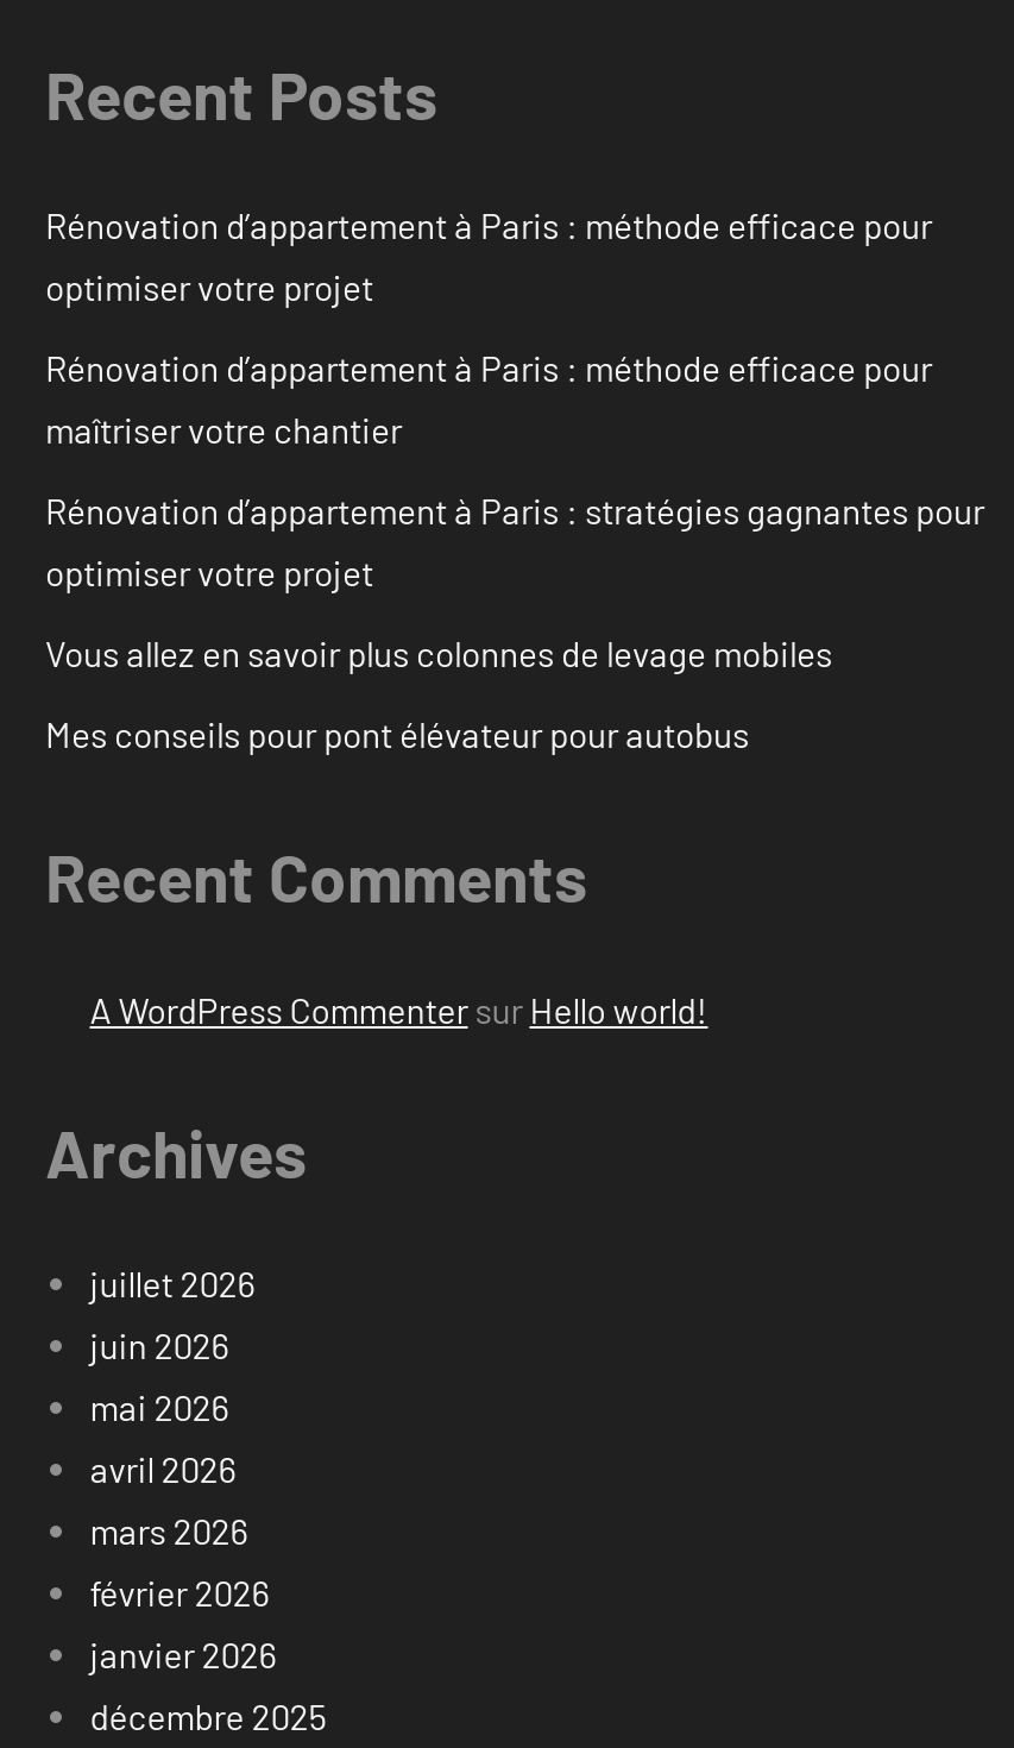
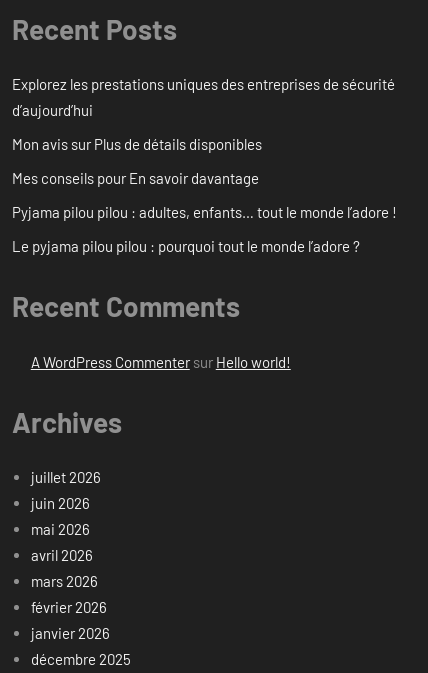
[45,204,932,309] Rénovation d’appartement à Paris : méthode efficace pour | optimiser votre projet -> [12,75,395,119] Explorez les prestations uniques des entreprises de sécurité | d’aujourd’hui
[45,347,932,451] Rénovation d’appartement à Paris : méthode efficace pour | maîtriser votre chantier -> [12,135,262,153] Mon avis sur Plus de détails disponibles
[45,489,984,594] Rénovation d’appartement à Paris : stratégies gagnantes pour | optimiser votre projet -> [12,169,259,187] Mes conseils pour En savoir davantage
[45,632,832,675] Vous allez en savoir plus colonnes de levage mobiles -> [12,203,397,221] Pyjama pilou pilou : adultes, enfants… tout le monde l’adore !
[45,713,749,756] Mes conseils pour pont élévateur pour autobus -> [12,237,360,255] Le pyjama pilou pilou : pourquoi tout le monde l’adore ?

